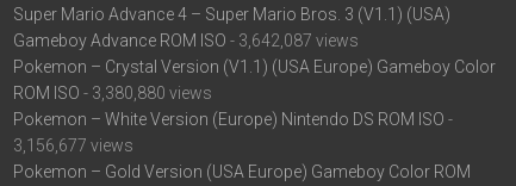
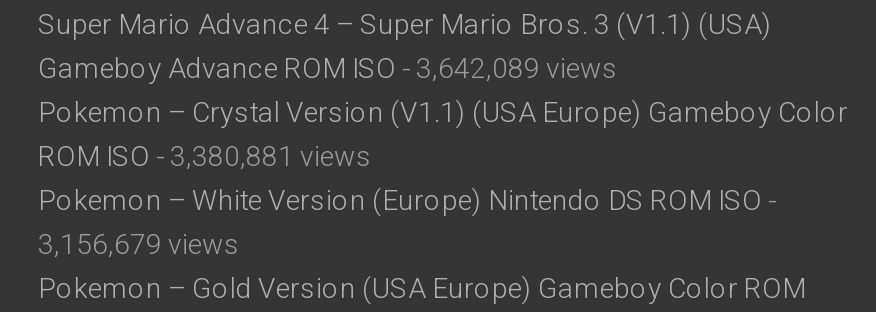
[13,31,359,50] Gameboy Advance ROM ISO - 3,642,087 views -> [38,52,618,84] Gameboy Advance ROM ISO - 3,642,089 views
[13,84,212,103] ROM ISO - 3,380,880 views -> [38,140,372,172] ROM ISO - 3,380,881 views
[13,136,133,155] 3,156,677 views -> [38,228,240,260] 3,156,679 views

